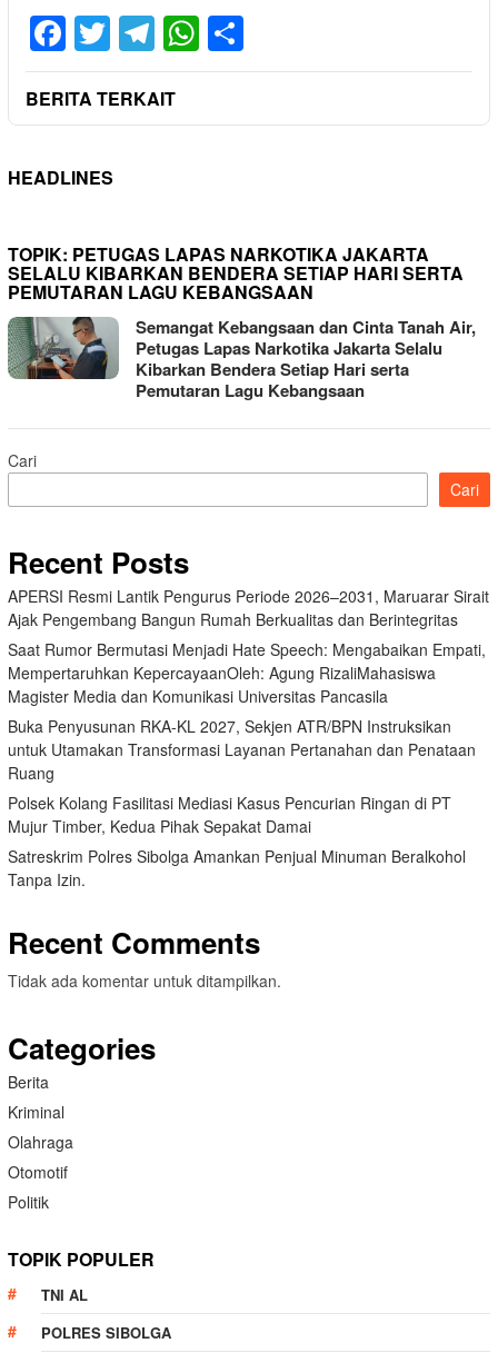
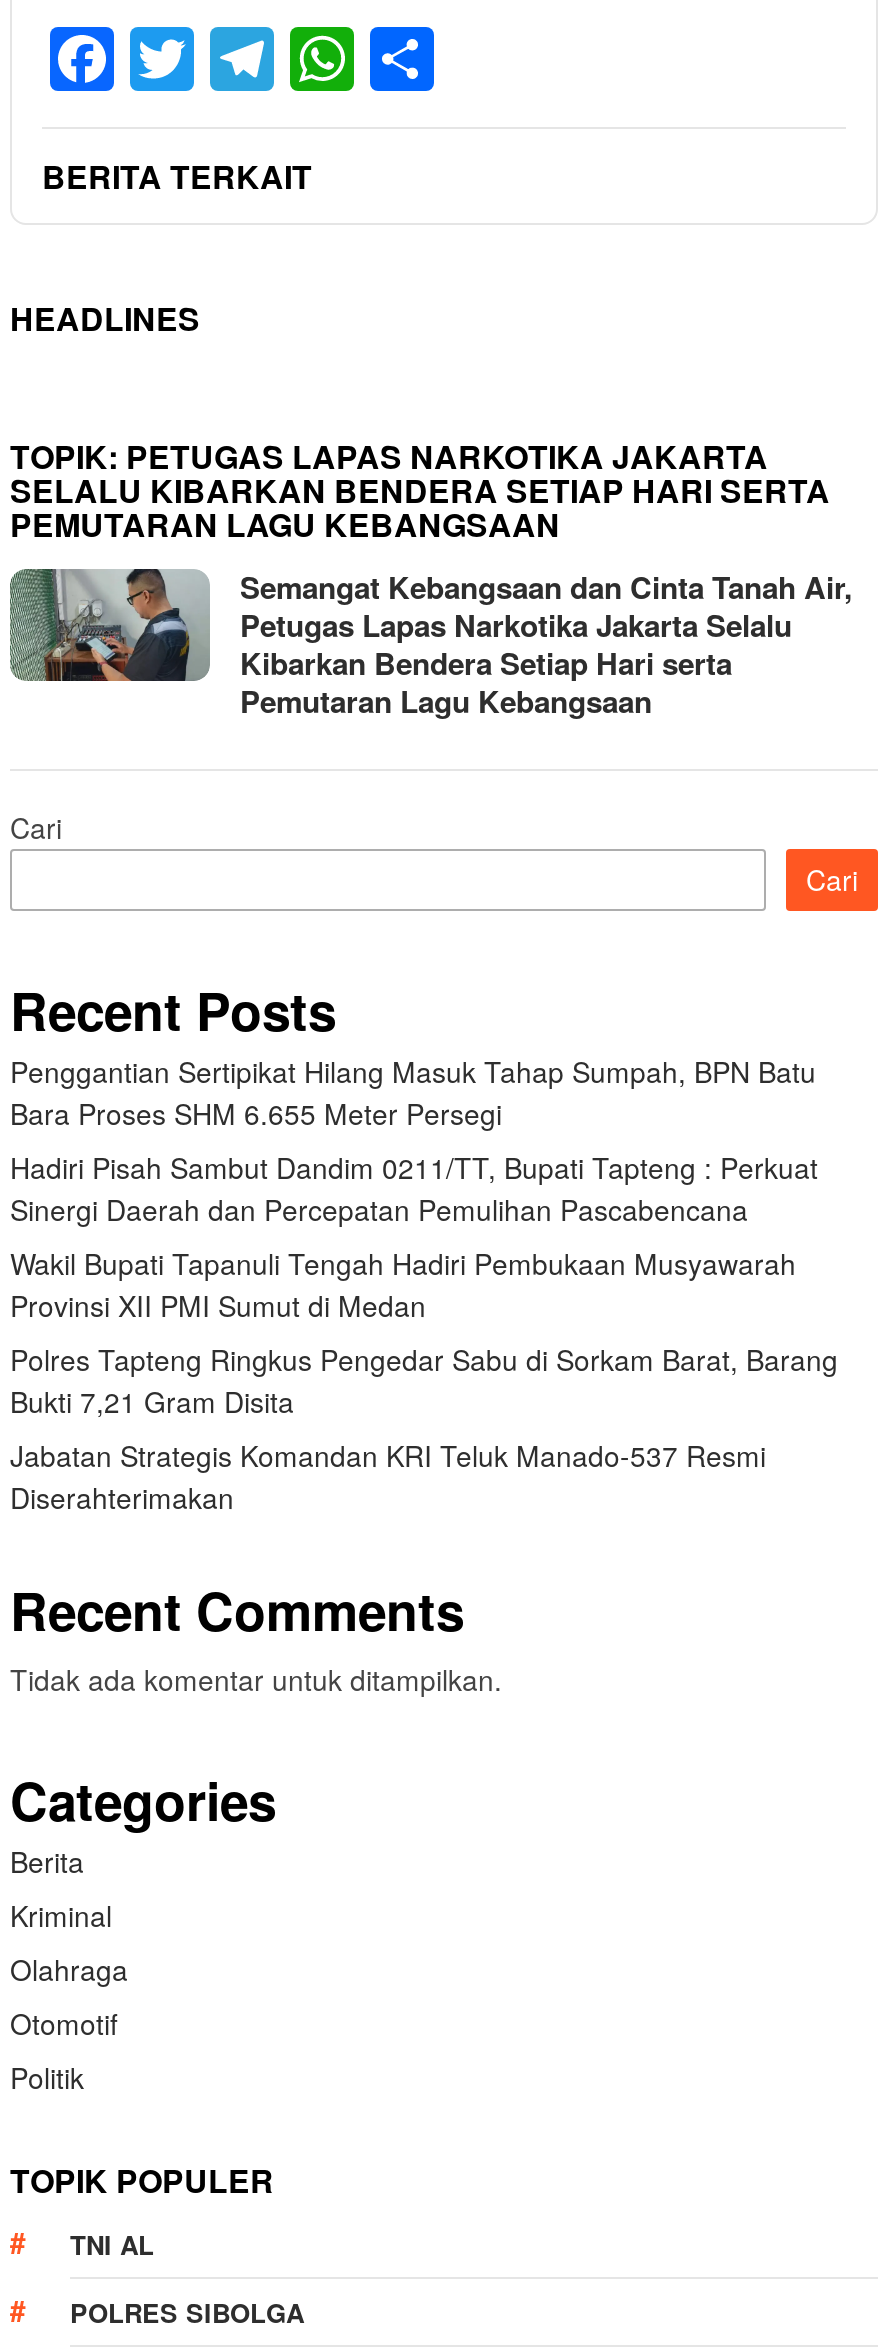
[8,585,489,891] APERSI Resmi Lantik Pengurus Periode 2026–2031, Maruarar Sirait | Ajak Pengembang Bangun Rumah Berkualitas dan Berintegritas | Saat Rumor Bermutasi Menjadi Hate Speech: Mengabaikan Empati, | Mempertaruhkan KepercayaanOleh: Agung RizaliMahasiswa | Magister Media dan Komunikasi Universitas Pancasila | Buka Penyusunan RKA-KL 2027, Sekjen ATR/BPN Instruksikan | untuk Utamakan Transformasi Layanan Pertanahan dan Penataan | Ruang | Polsek Kolang Fasilitasi Mediasi Kasus Pencurian Ringan di PT | Mujur Timber, Kedua Pihak Sepakat Damai | Satreskrim Polres Sibolga Amankan Penjual Minuman Beralkohol | Tanpa Izin. -> [10,1051,838,1517] Penggantian Sertipikat Hilang Masuk Tahap Sumpah, BPN Batu | Bara Proses SHM 6.655 Meter Persegi | Hadiri Pisah Sambut Dandim 0211/TT, Bupati Tapteng : Perkuat | Sinergi Daerah dan Percepatan Pemulihan Pascabencana | Wakil Bupati Tapanuli Tengah Hadiri Pembukaan Musyawarah | Provinsi XII PMI Sumut di Medan | Polres Tapteng Ringkus Pengedar Sabu di Sorkam Barat, Barang | Bukti 7,21 Gram Disita | Jabatan Strategis Komandan KRI Teluk Manado-537 Resmi | Diserahterimakan

